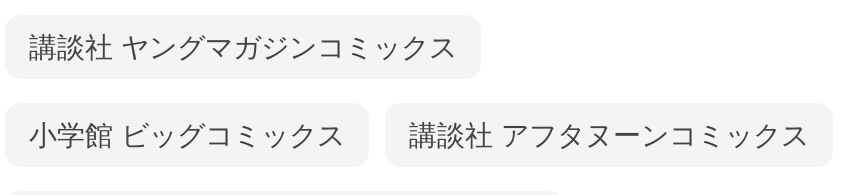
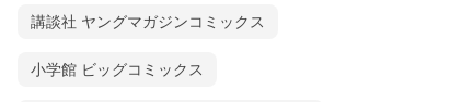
[409,119,809,151] 講談社 アフタヌーンコミックス -> none

